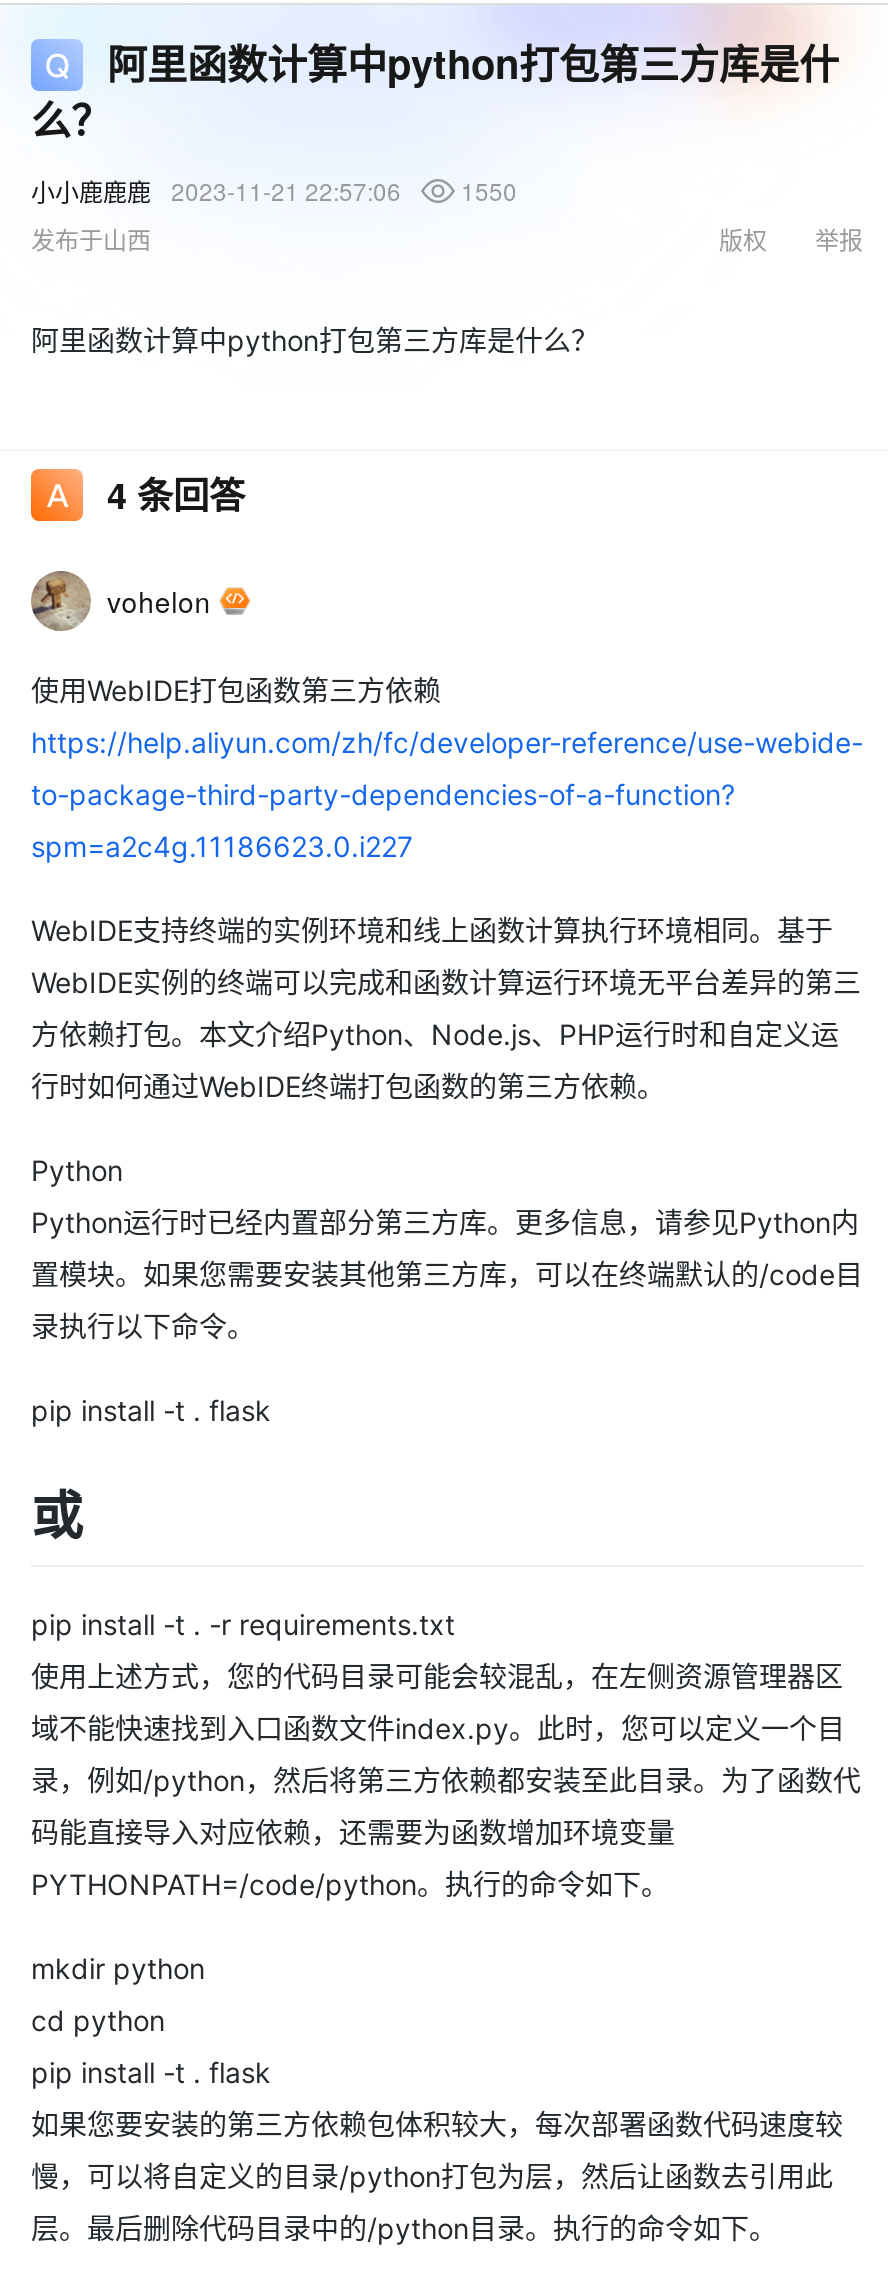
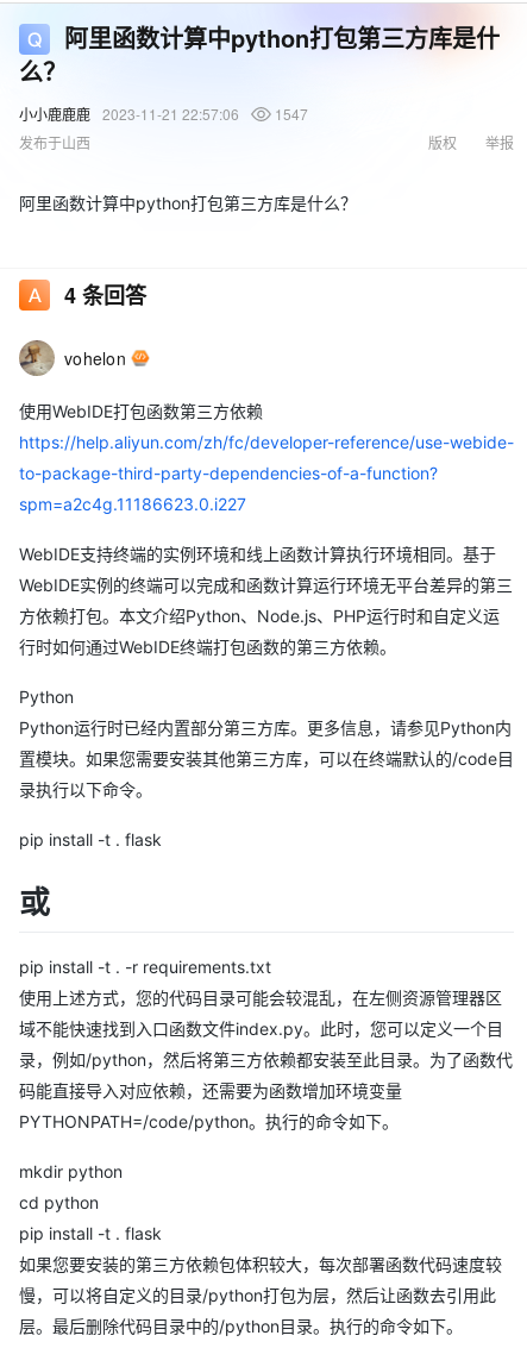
[31,173,517,207] 小小鹿鹿鹿 2023-11-21 22:57:06 1550 -> [19,104,308,124] 小小鹿鹿鹿 2023-11-21 22:57:06 1547

